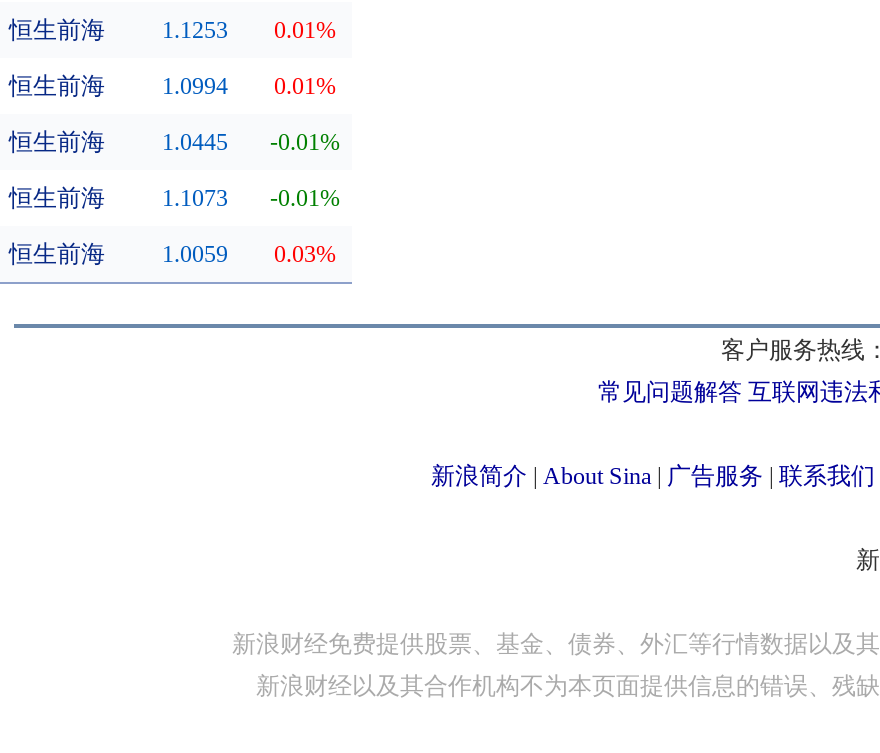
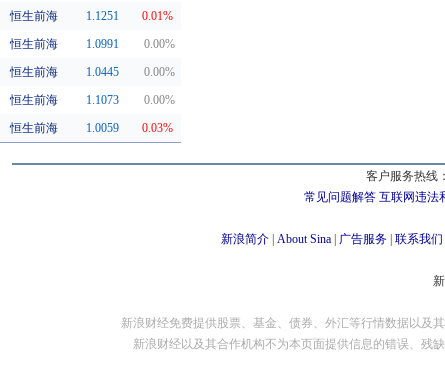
[162,16,336,44] 1.1253 0.01% -> [86,9,173,23] 1.1251 0.01%
[162,72,228,100] 1.0994 -> [86,37,119,51] 1.0991
[274,72,336,100] 0.01% -> [144,37,175,51] 0.00%
[162,128,340,156] 1.0445 -0.01% -> [86,65,175,79] 1.0445 0.00%
[162,184,340,212] 1.1073 -0.01% -> [86,93,175,107] 1.1073 0.00%

